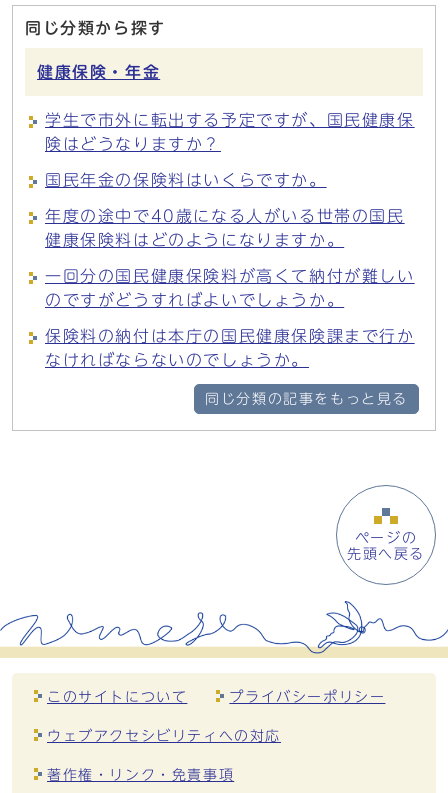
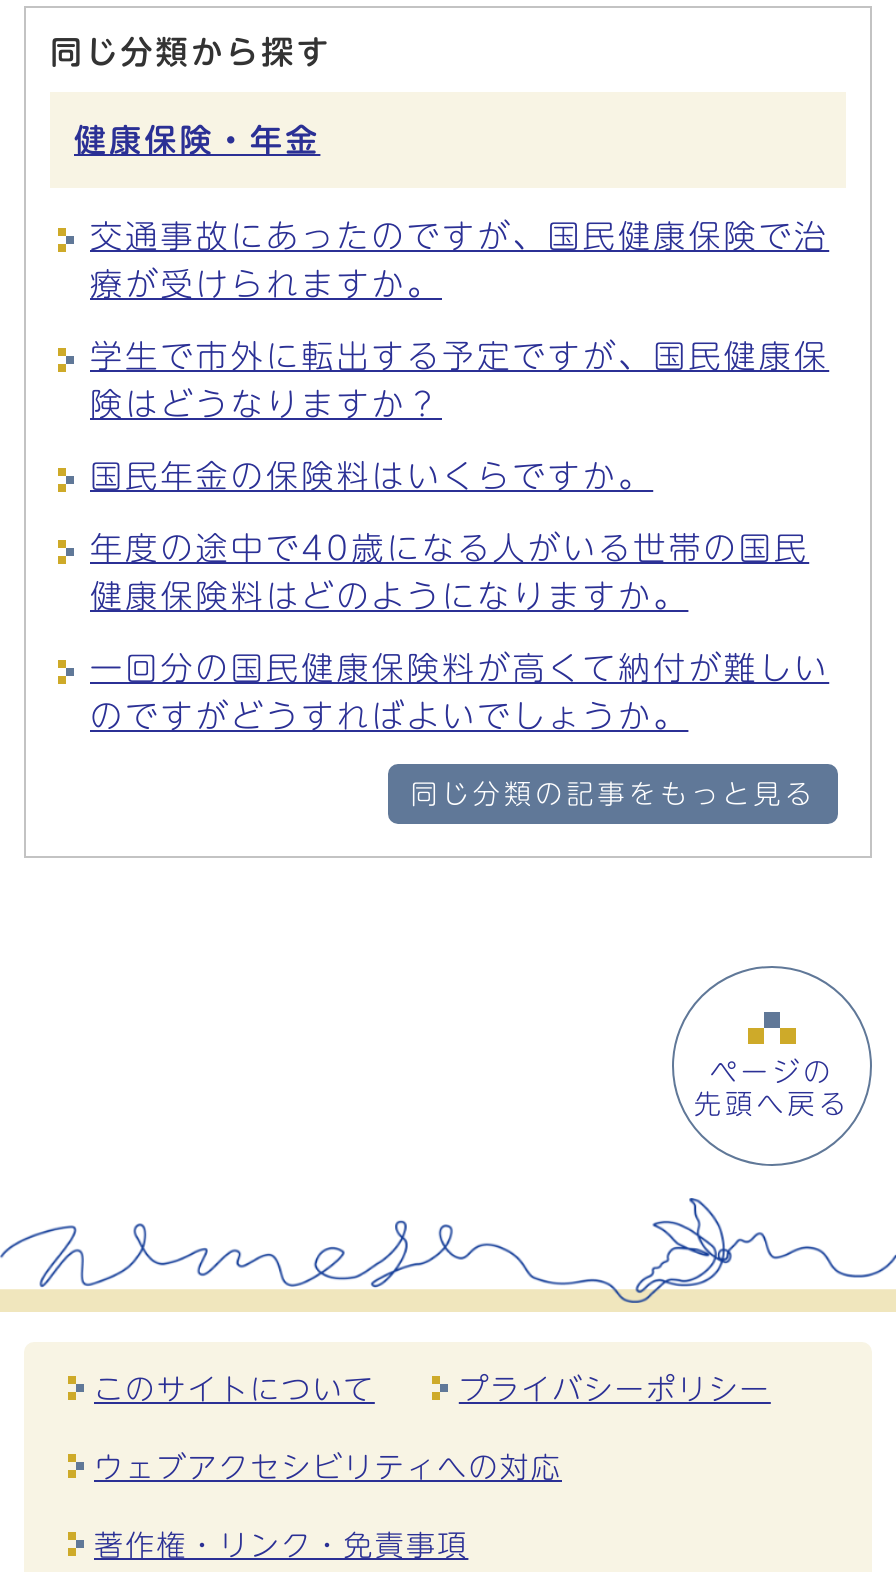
none -> [90,220,829,300] 交通事故にあったのですが、国民健康保険で治 | 療が受けられますか。
moved [45,112,415,308] -> [90,340,829,732]: 学生で市外に転出する予定ですが、国民健康保 | 険はどうなりますか？ | 国民年金の保険料はいくらですか。 | 年度の途中で40歳になる人がいる世帯の国民 | 健康保険料はどのようになりますか。 | 一回分の国民健康保険料が高くて納付が難しい | のですがどうすればよいでしょうか。
[45,328,415,368] 保険料の納付は本庁の国民健康保険課まで行か | なければならないのでしょうか。 -> none

